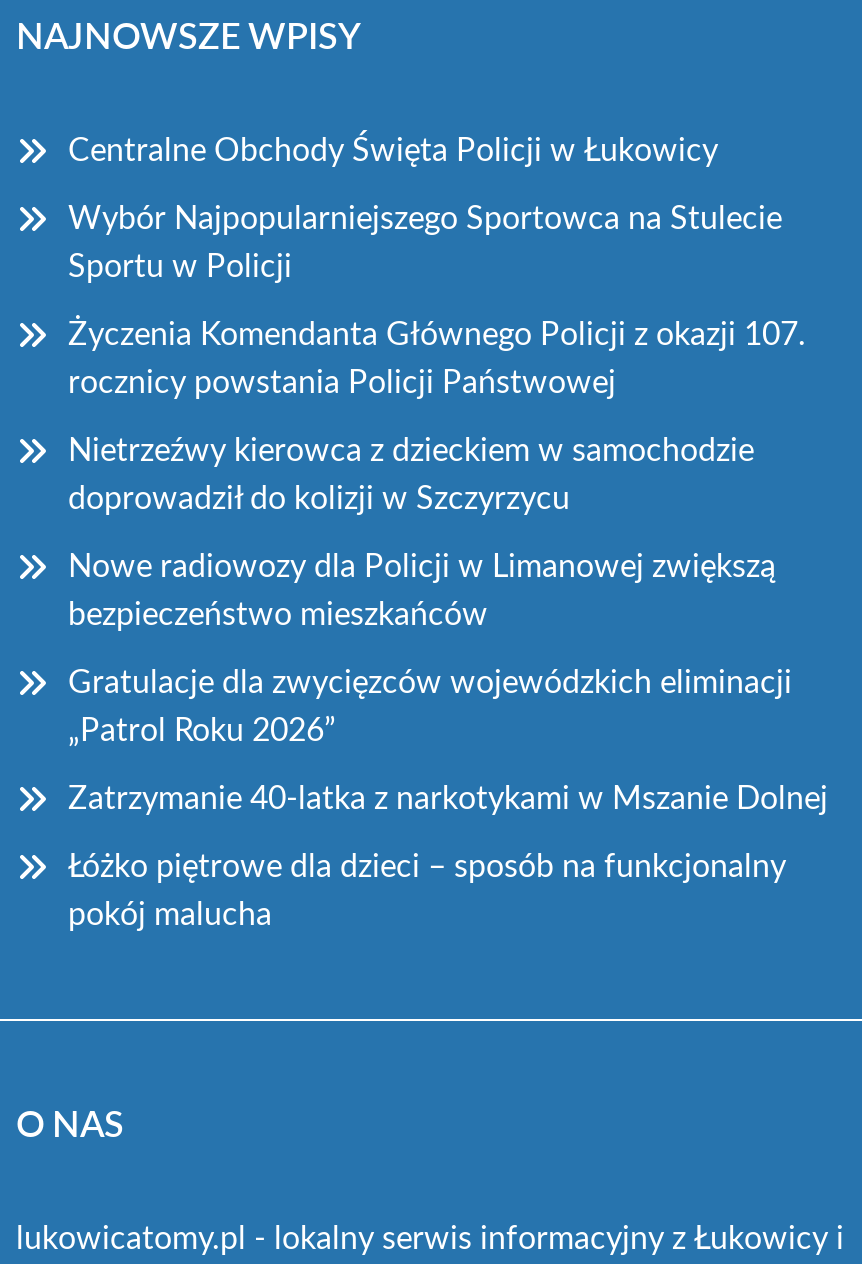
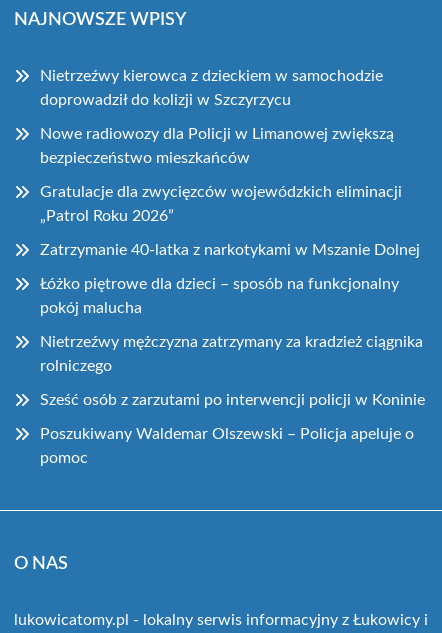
[68,135,806,399] Centralne Obchody Święta Policji w Łukowicy | Wybór Najpopularniejszego Sportowca na Stulecie | Sportu w Policji | Życzenia Komendanta Głównego Policji z okazji 107. | rocznicy powstania Policji Państwowej -> none
moved [68,435,828,931] -> [40,68,420,316]: Nietrzeźwy kierowca z dzieckiem w samochodzie | doprowadził do kolizji w Szczyrzycu | Nowe radiowozy dla Policji w Limanowej zwiększą | ... | Łóżko piętrowe dla dzieci – sposób na funkcjonalny | pokój malucha
none -> [40,334,425,466] Nietrzeźwy mężczyzna zatrzymany za kradzież ciągnika | rolniczego | Sześć osób z zarzutami po interwencji policji w Koninie | Poszukiwany Waldemar Olszewski – Policja apeluje o | pomoc

